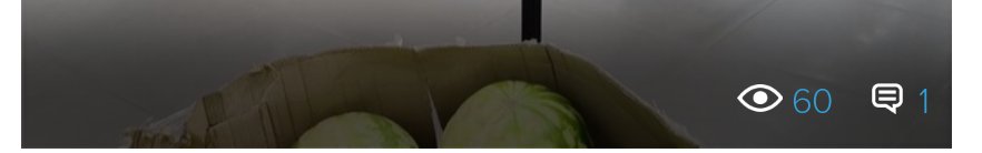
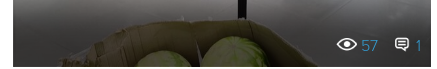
[792,80,930,124] 60 1 -> [361,36,421,56] 57 1

